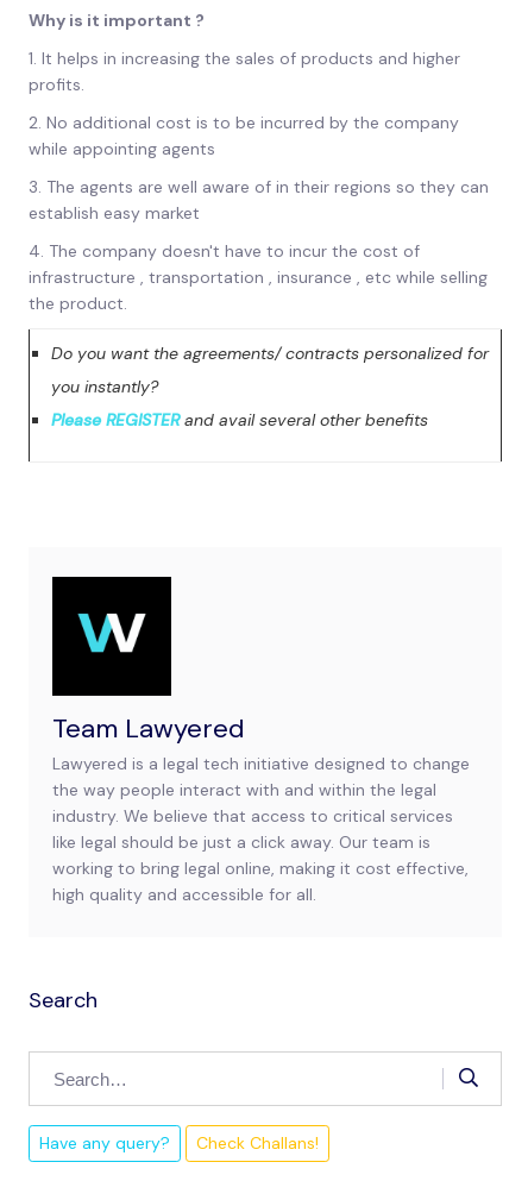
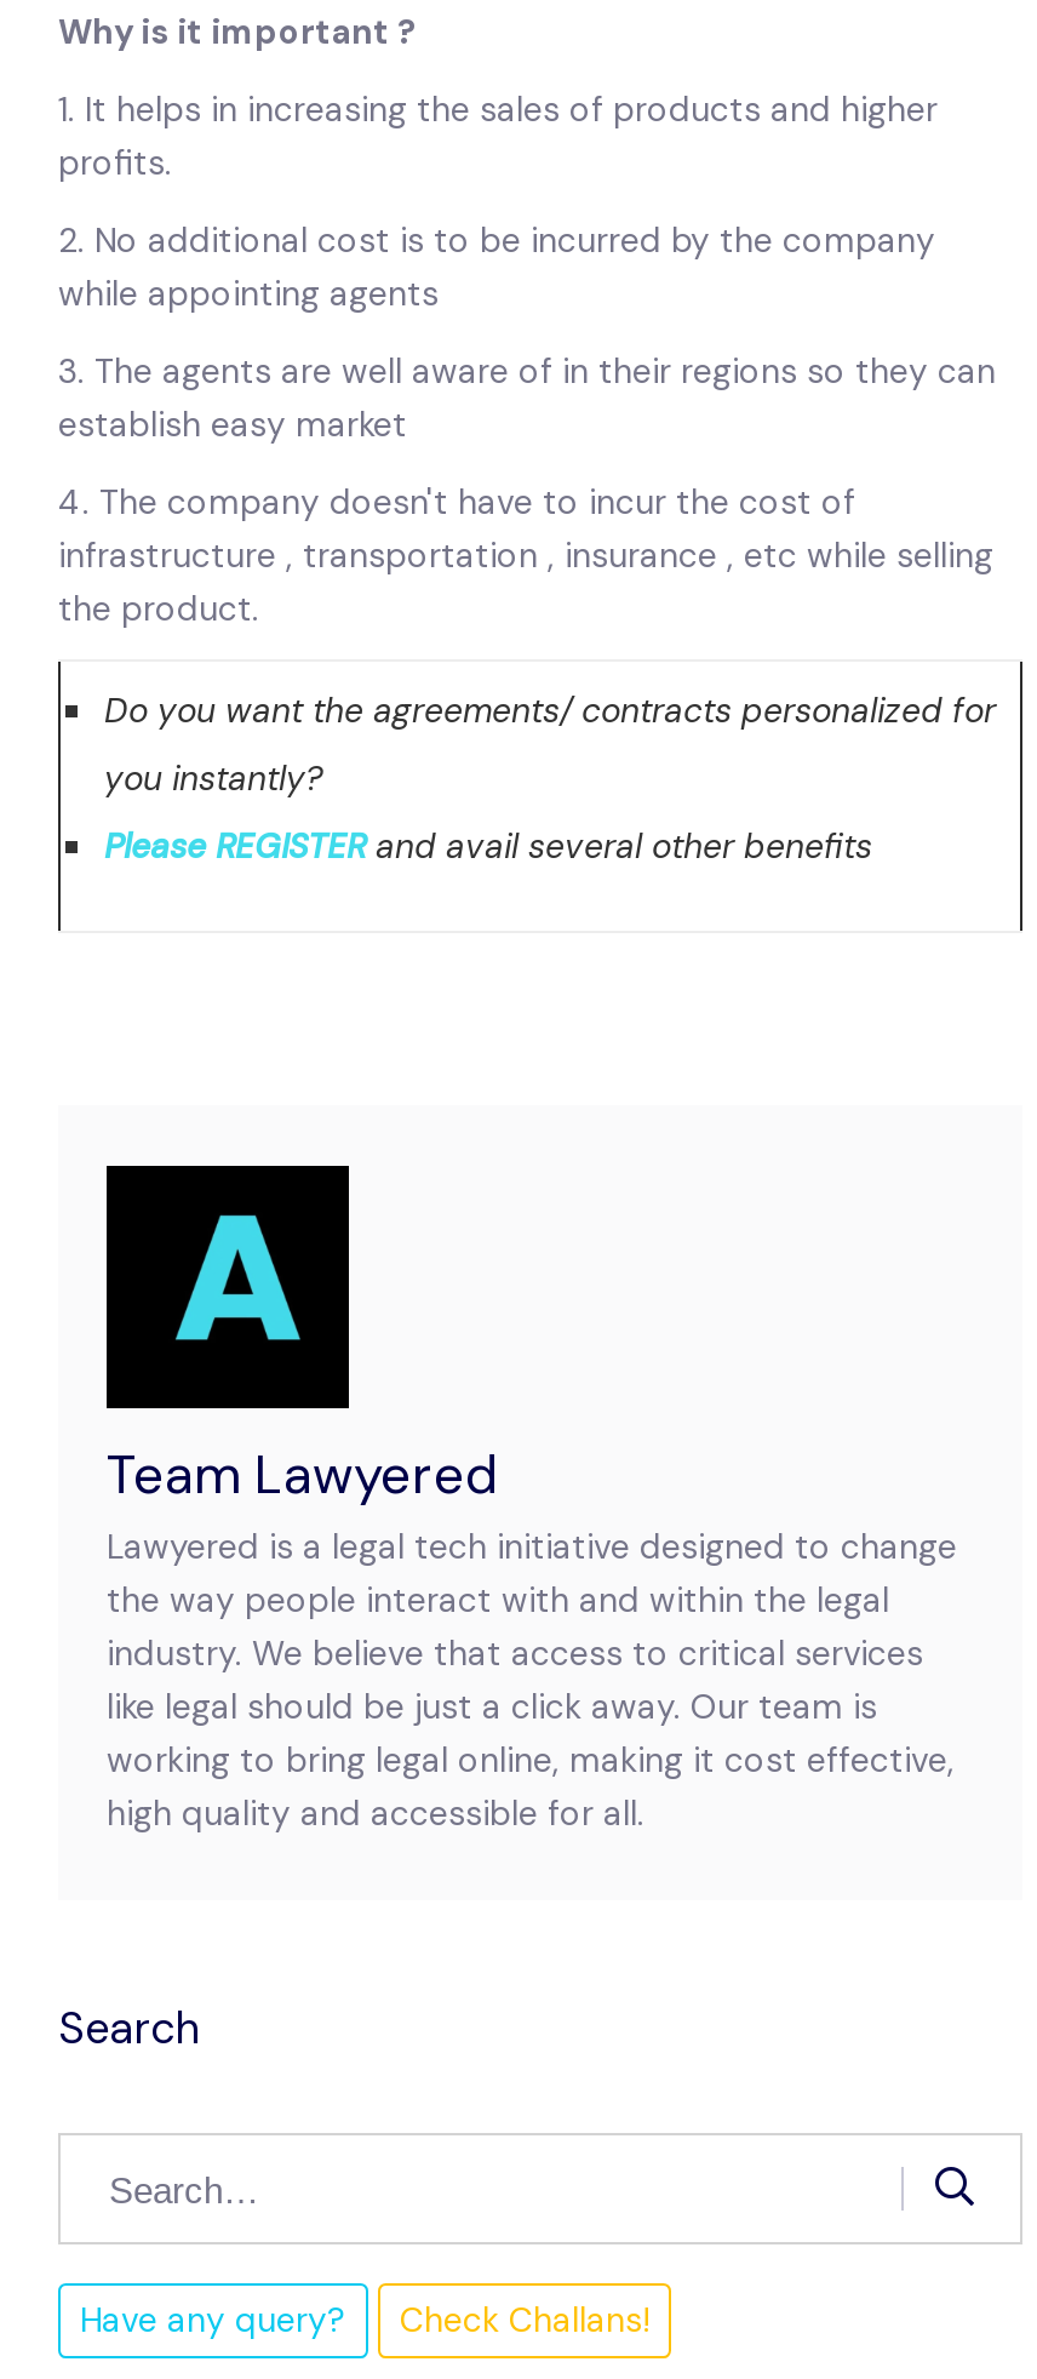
[77,601,146,662] [image] -> [160,1212,303,1343] [image]

